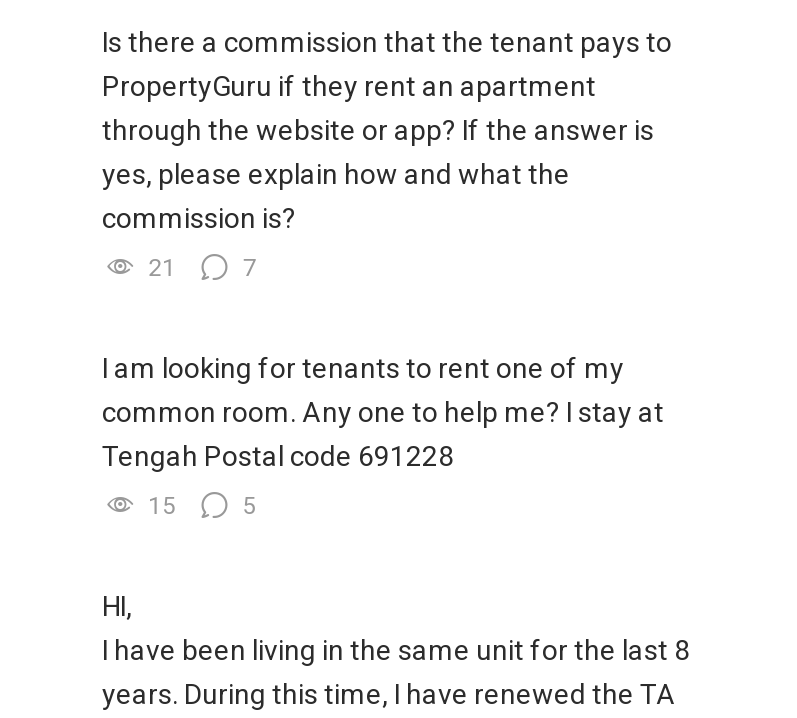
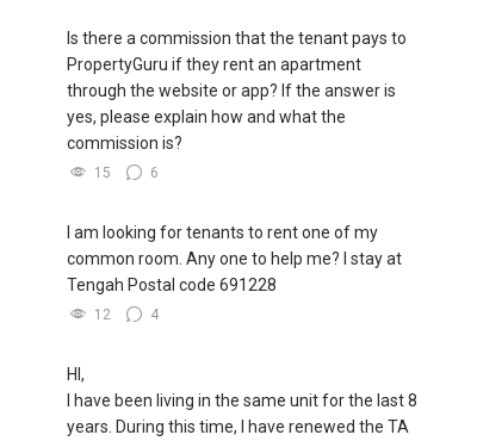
[148,254,176,282] 21 -> [94,164,111,181] 15
[243,254,257,282] 7 -> [151,164,159,181] 6
[148,492,176,520] 15 -> [94,306,111,323] 12
[243,492,257,520] 5 -> [151,306,159,323] 4

